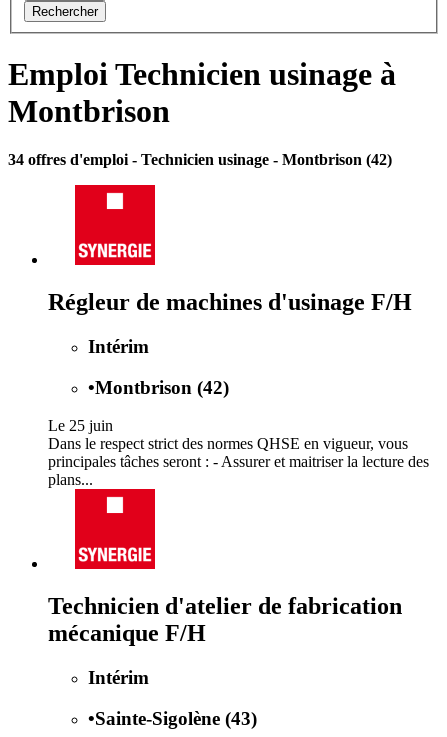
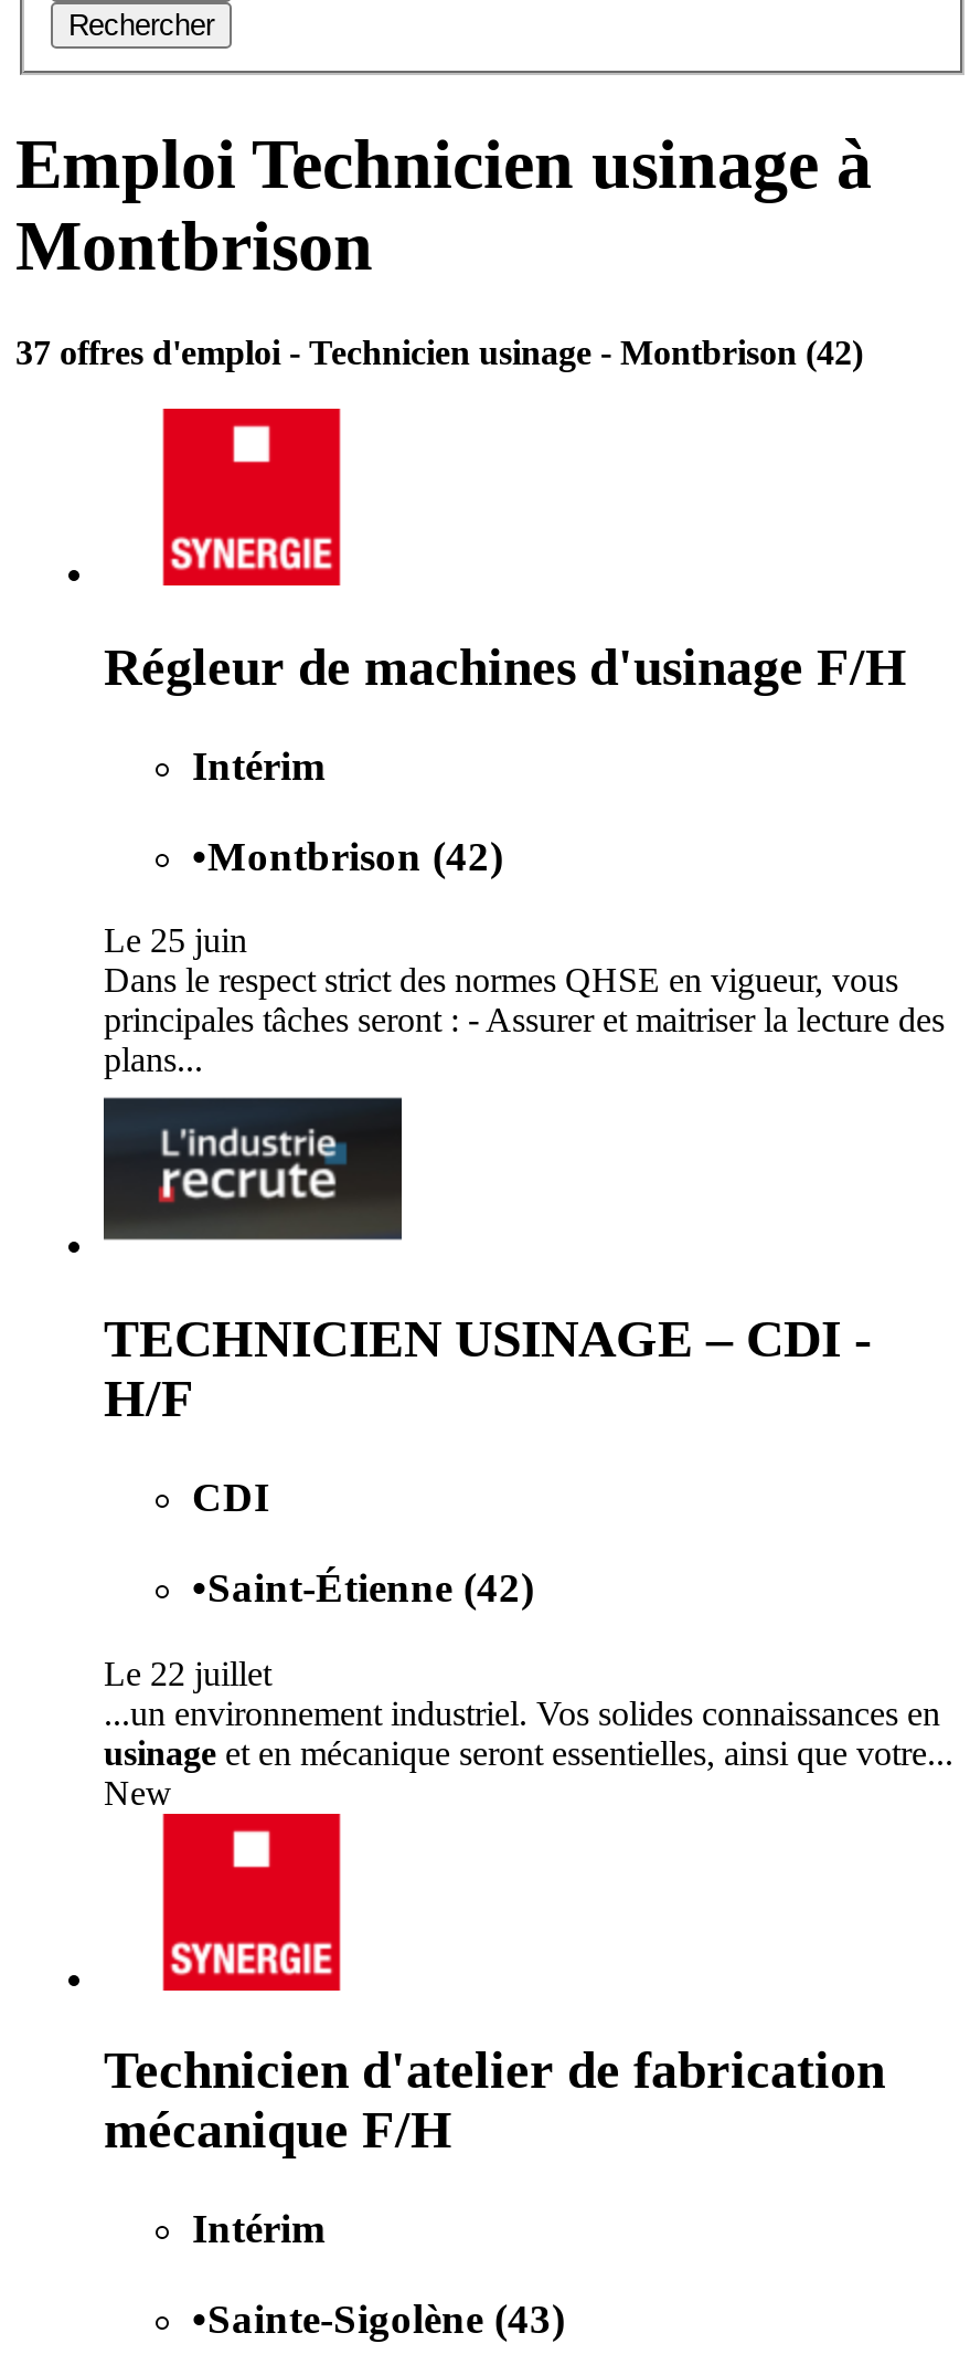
[8,151,392,168] 34 offres d'emploi - Technicien usinage - Montbrison (42) -> [15,334,863,371] 37 offres d'emploi - Technicien usinage - Montbrison (42)
none -> [102,1120,953,1811] [image] | TECHNICIEN USINAGE – CDI - | H/F | CDI | •Saint-Étienne (42) | Le 22 juillet | ...un environnement industriel. Vos solides connaissances en | usinage et en mécanique seront essentielles, ainsi que votre... | New

